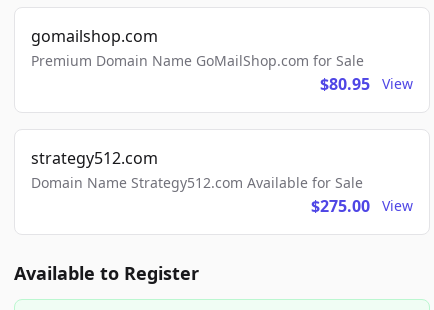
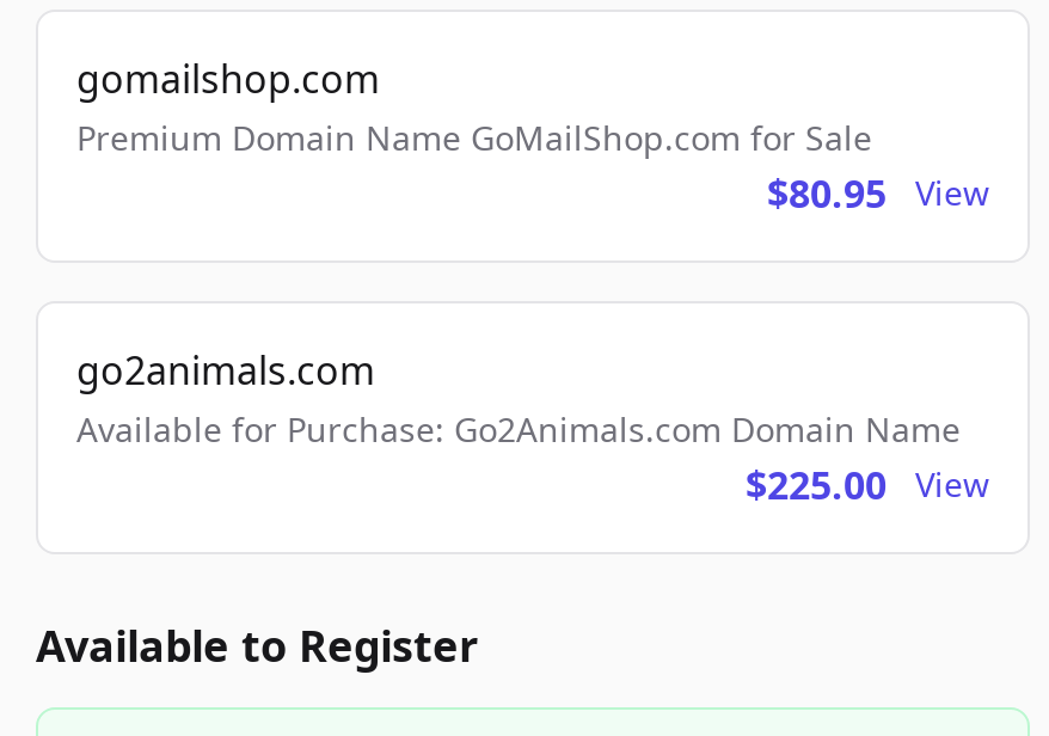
[31,147,370,217] strategy512.com | Domain Name Strategy512.com Available for Sale | $275.00 -> [76,345,961,512] go2animals.com | Available for Purchase: Go2Animals.com Domain Name | $225.00

